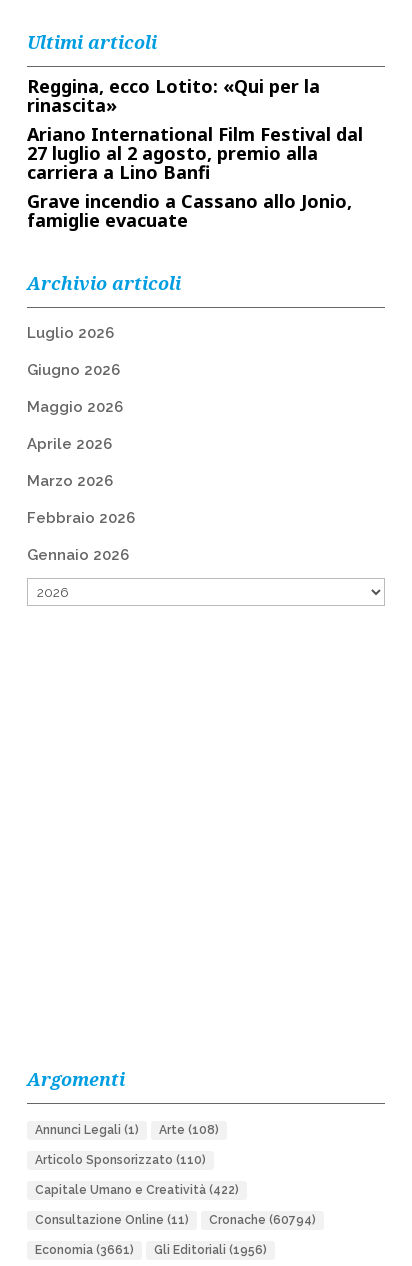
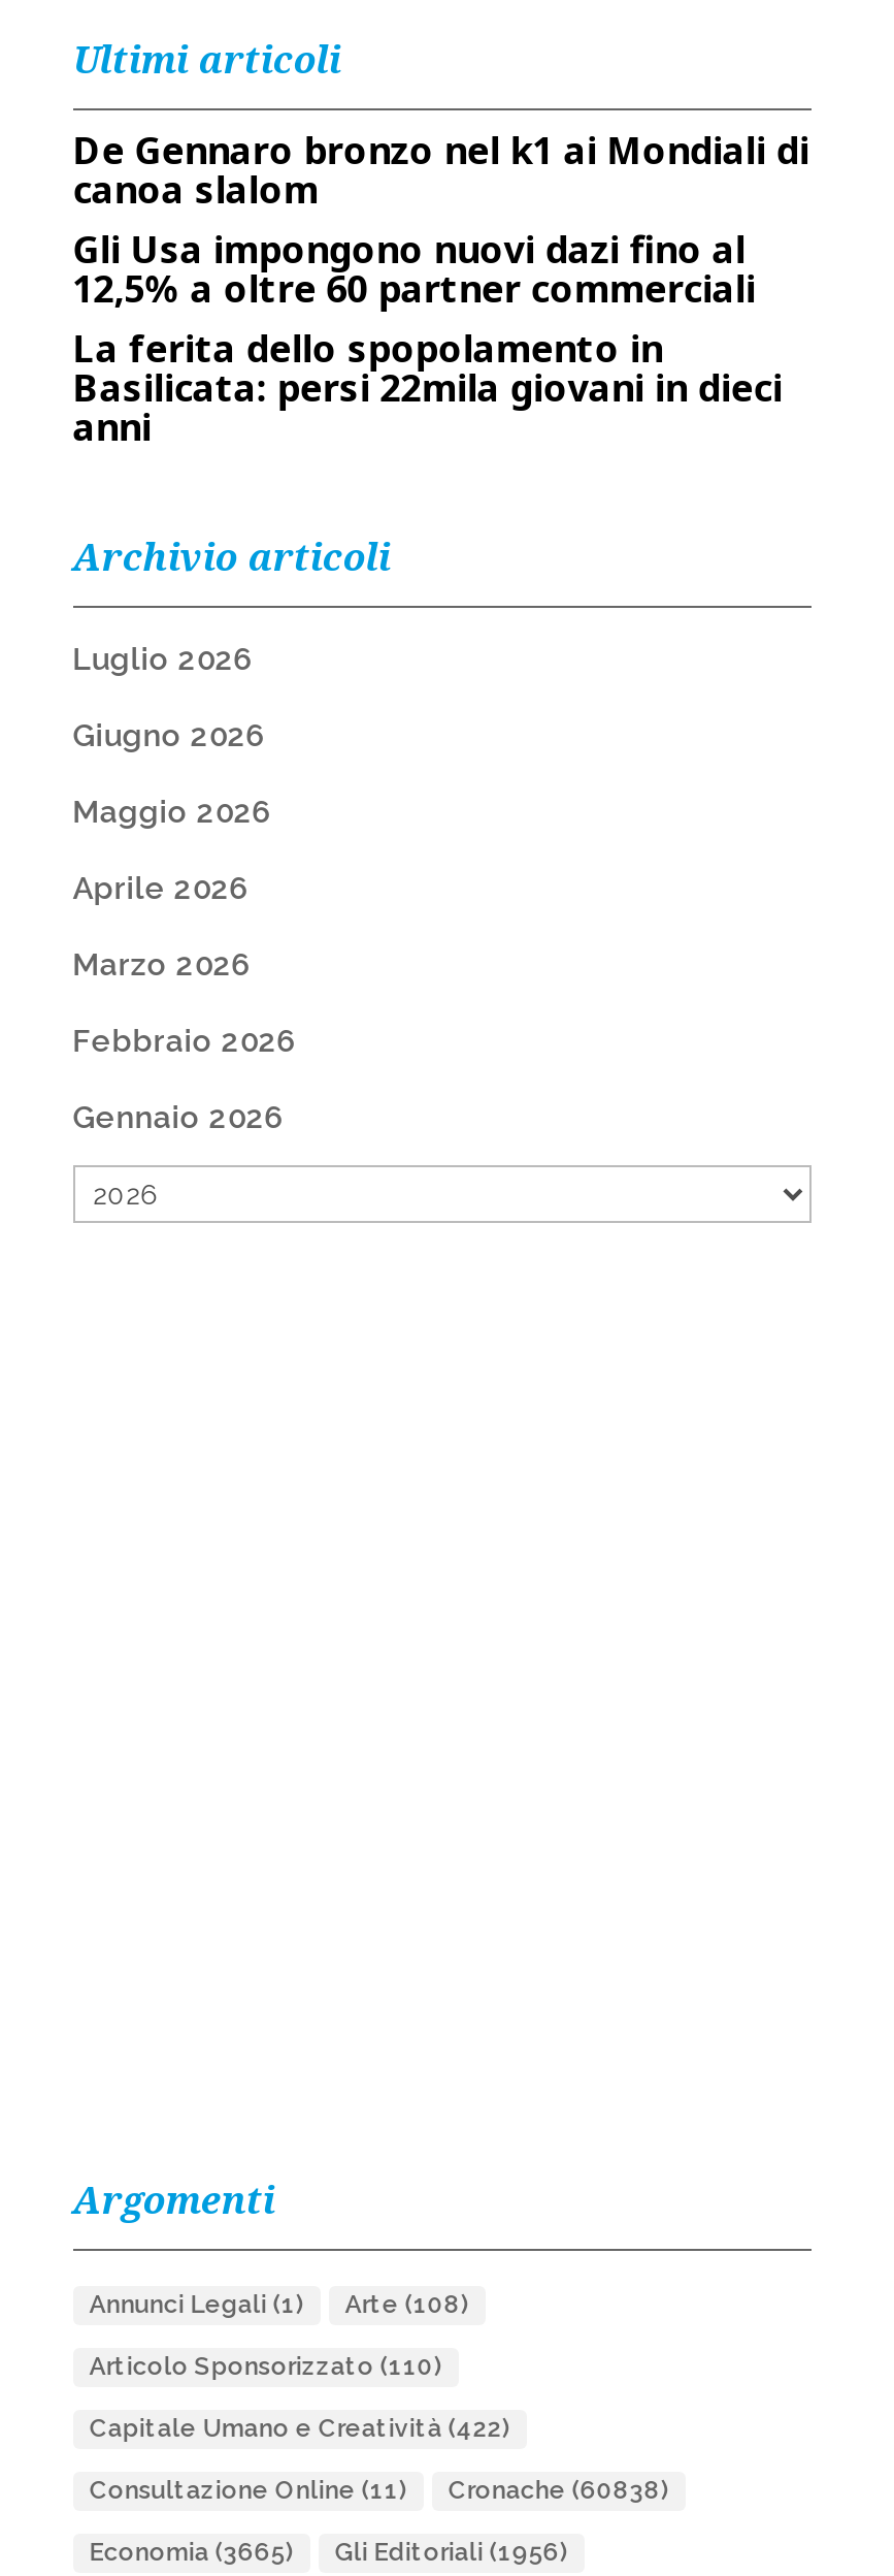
[27,74,363,232] Reggina, ecco Lotito: «Qui per la | rinascita» | Ariano International Film Festival dal | 27 luglio al 2 agosto, premio alla | carriera a Lino Banfi | Grave incendio a Cassano allo Jonio, | famiglie evacuate -> [73,124,809,450] De Gennaro bronzo nel k1 ai Mondiali di | canoa slalom | Gli Usa impongono nuovi dazi fino al | 12,5% a oltre 60 partner commerciali | La ferita dello spopolamento in | Basilicata: persi 22mila giovani in dieci | anni
[35,1213,316,1227] Consultazione Online (11) Cronache (60794) -> [89,2475,669,2504] Consultazione Online (11) Cronache (60838)
[35,1243,267,1257] Economia (3661) Gli Editoriali (1956) -> [89,2537,568,2566] Economia (3665) Gli Editoriali (1956)

